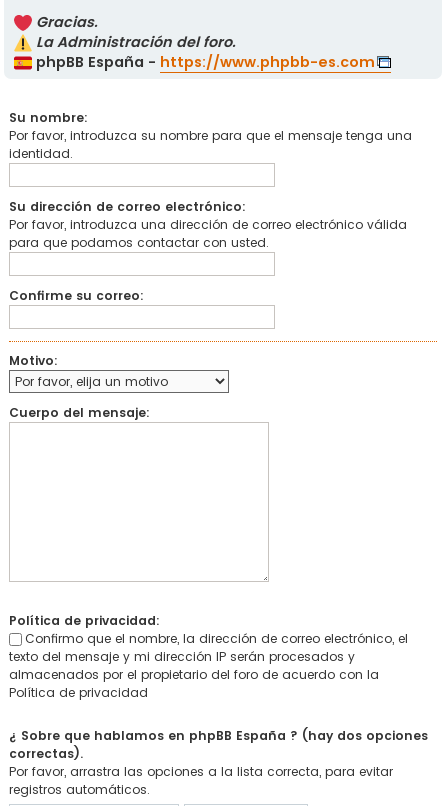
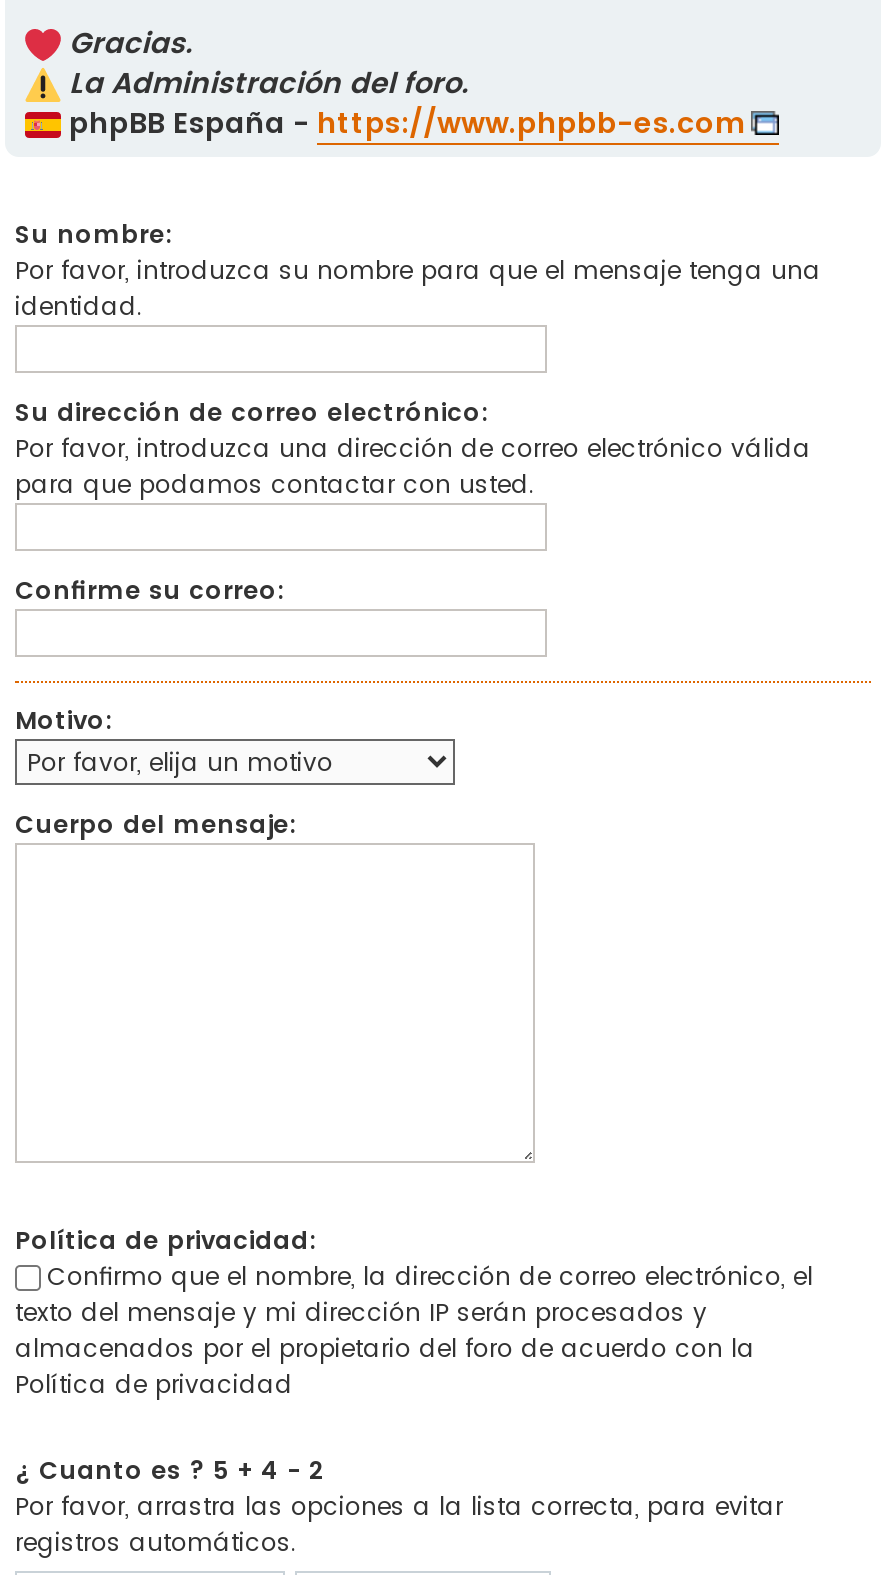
[9,727,428,762] ¿ Sobre que hablamos en phpBB España ? (hay dos opciones | correctas). -> [15,1453,323,1487] ¿ Cuanto es ? 5 + 4 - 2

